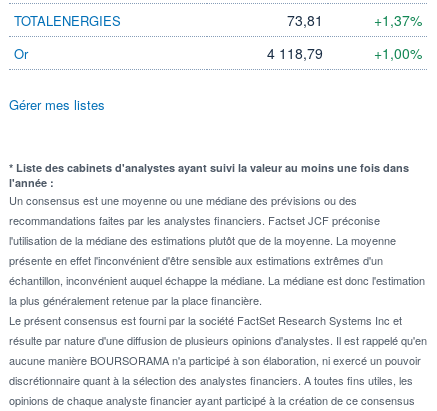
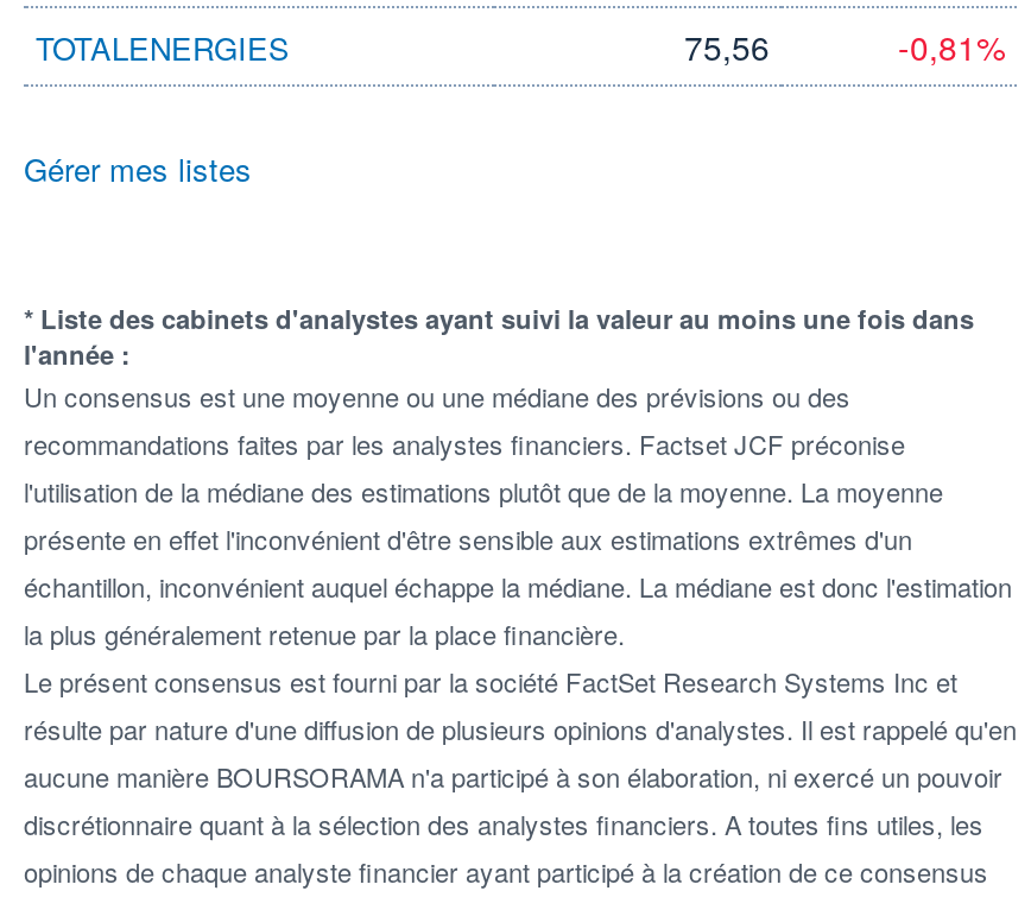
[14,10,422,63] 73,81 | +1,37% | Or | 4 118,79 | +1,00% -> [684,23,1005,70] 75,56 | -0,81%

